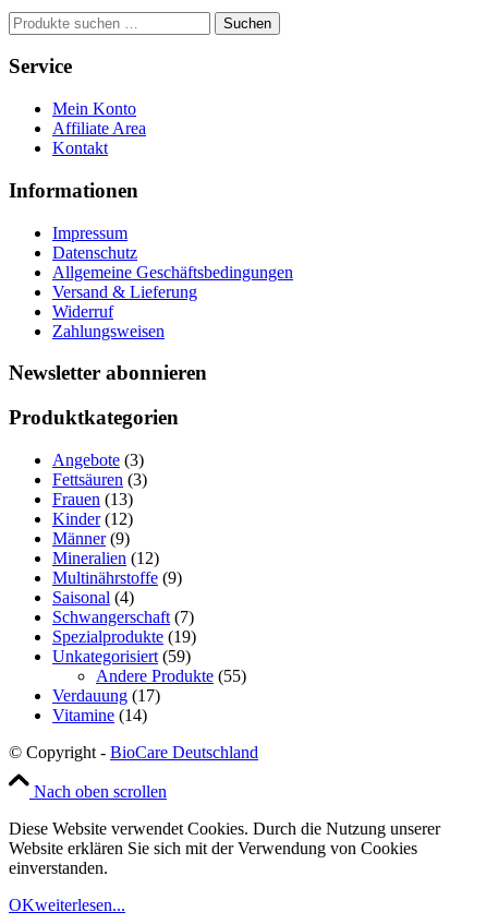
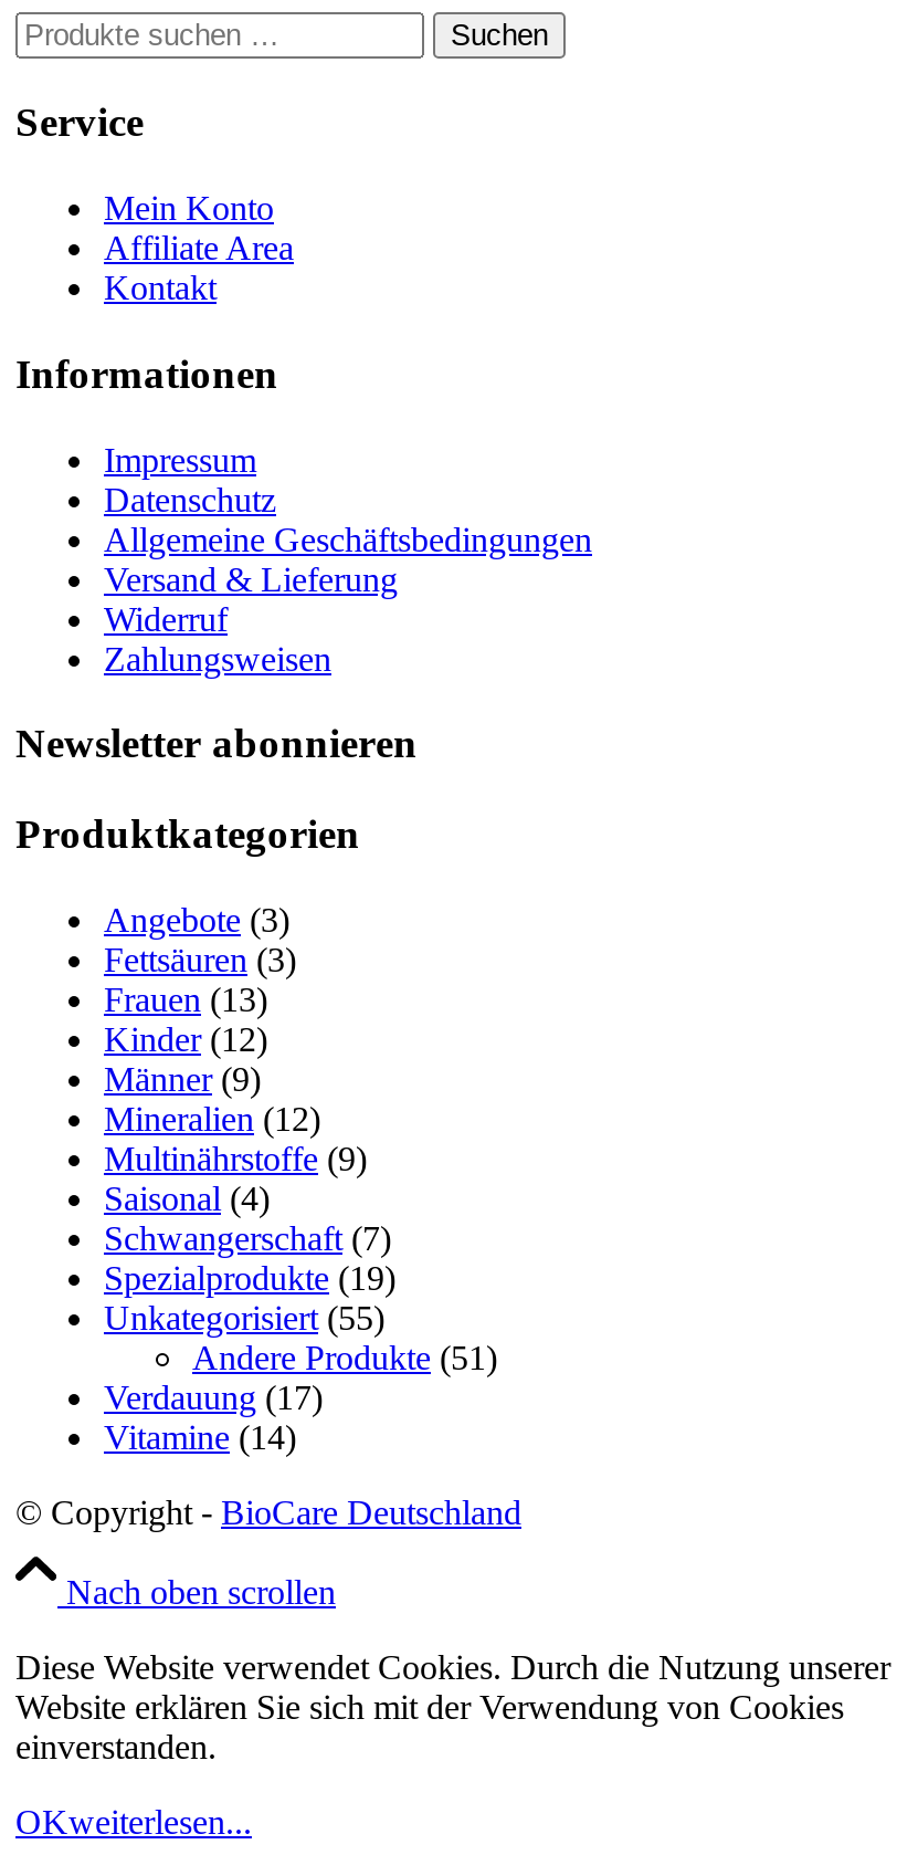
[52,647,191,665] Unkategorisiert (59) -> [104,1298,384,1336] Unkategorisiert (55)
[96,666,246,685] Andere Produkte (55) -> [192,1338,497,1376] Andere Produkte (51)

